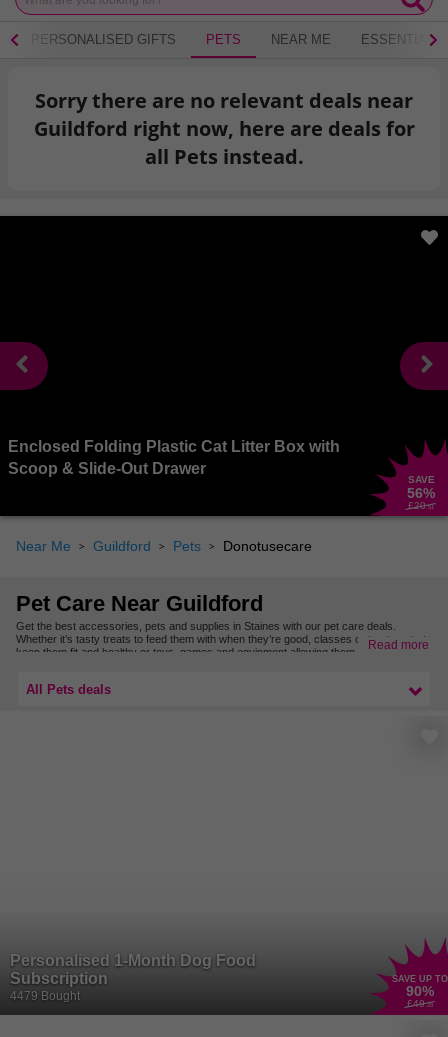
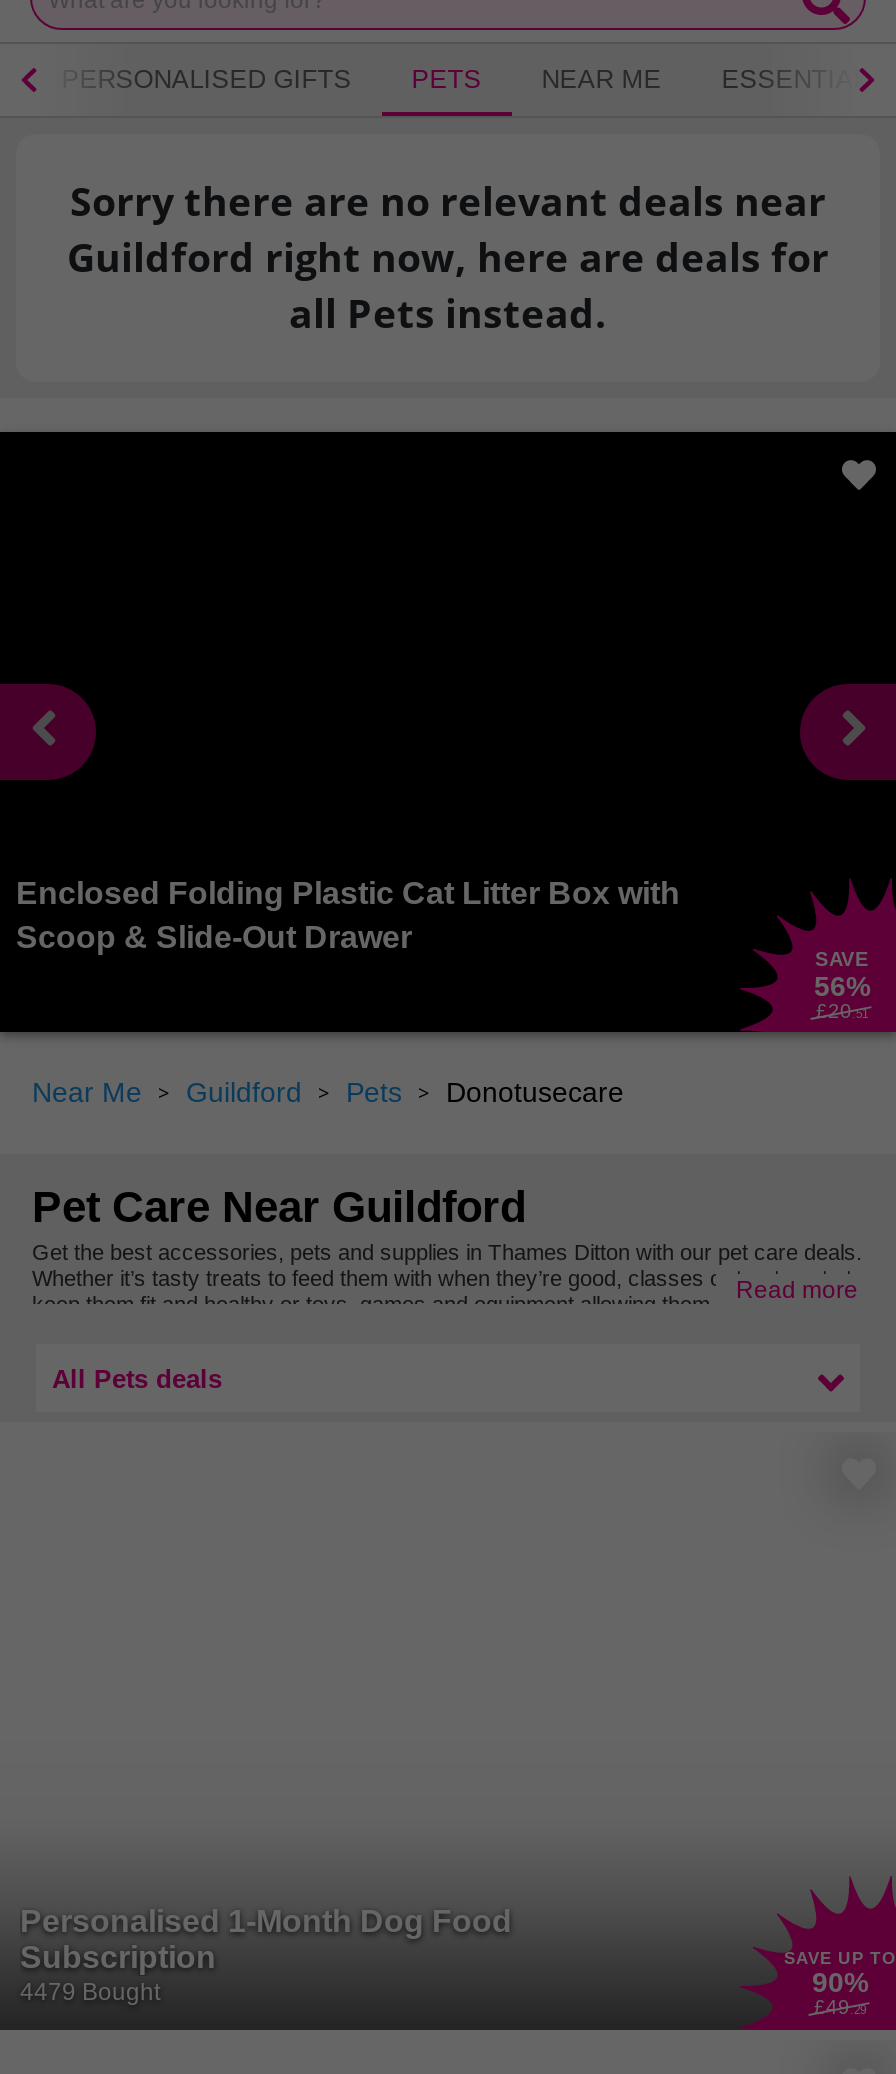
[16,620,396,632] Get the best accessories, pets and supplies in Staines with our pet care deals. -> [32,1239,862,1263] Get the best accessories, pets and supplies in Thames Ditton with our pet care deals.

